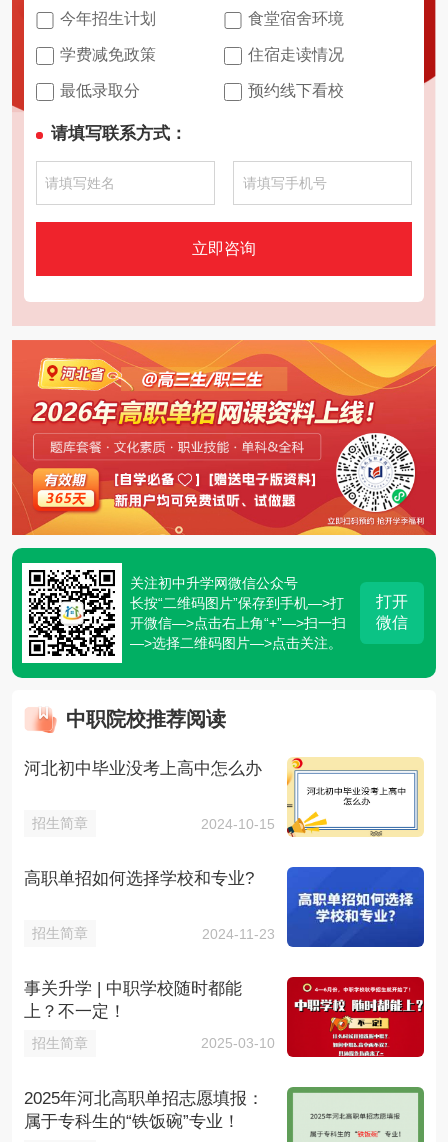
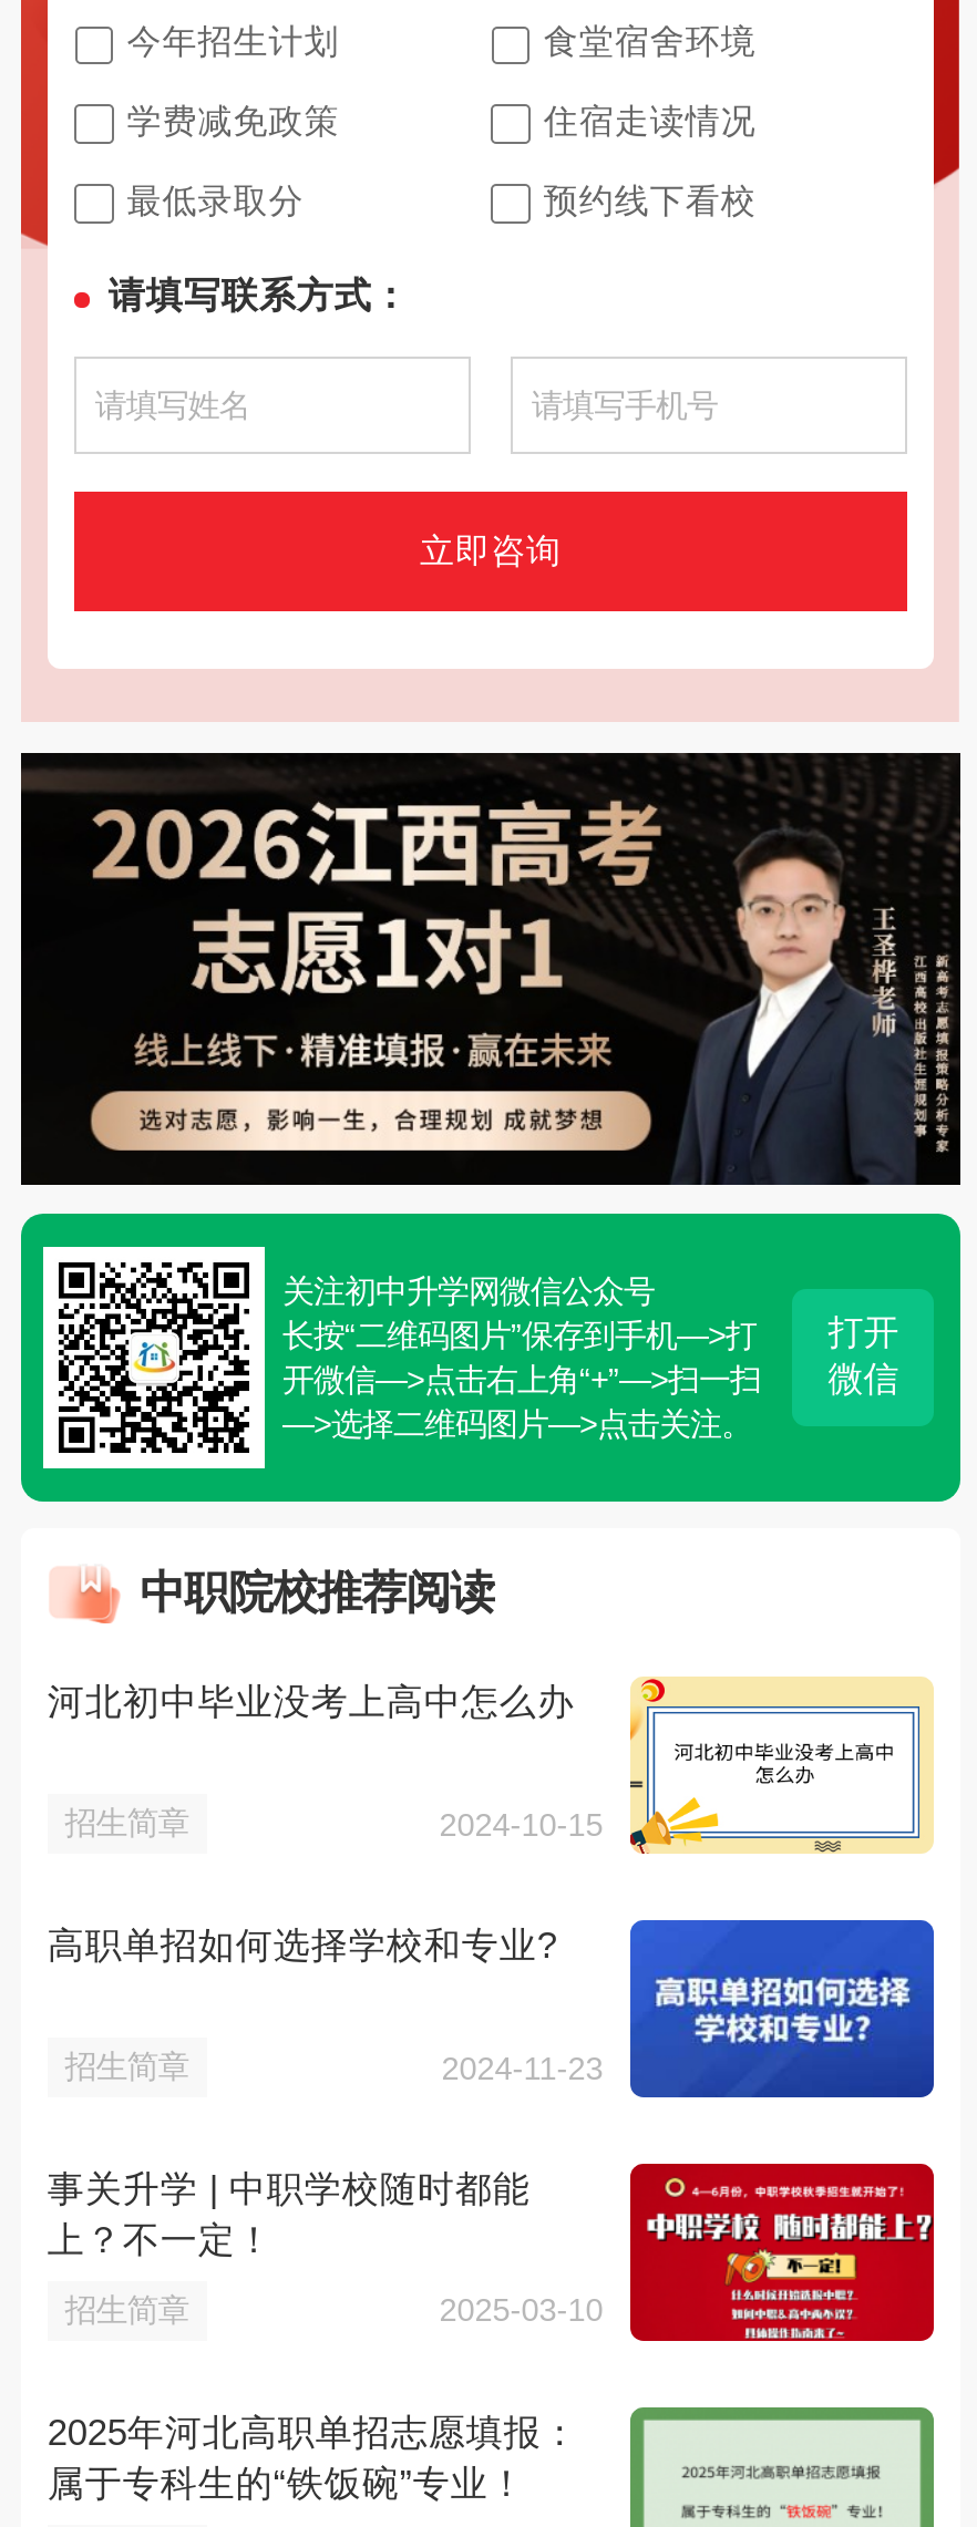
[11,339,437,536] [image] -> [19,751,963,1187] [image]

